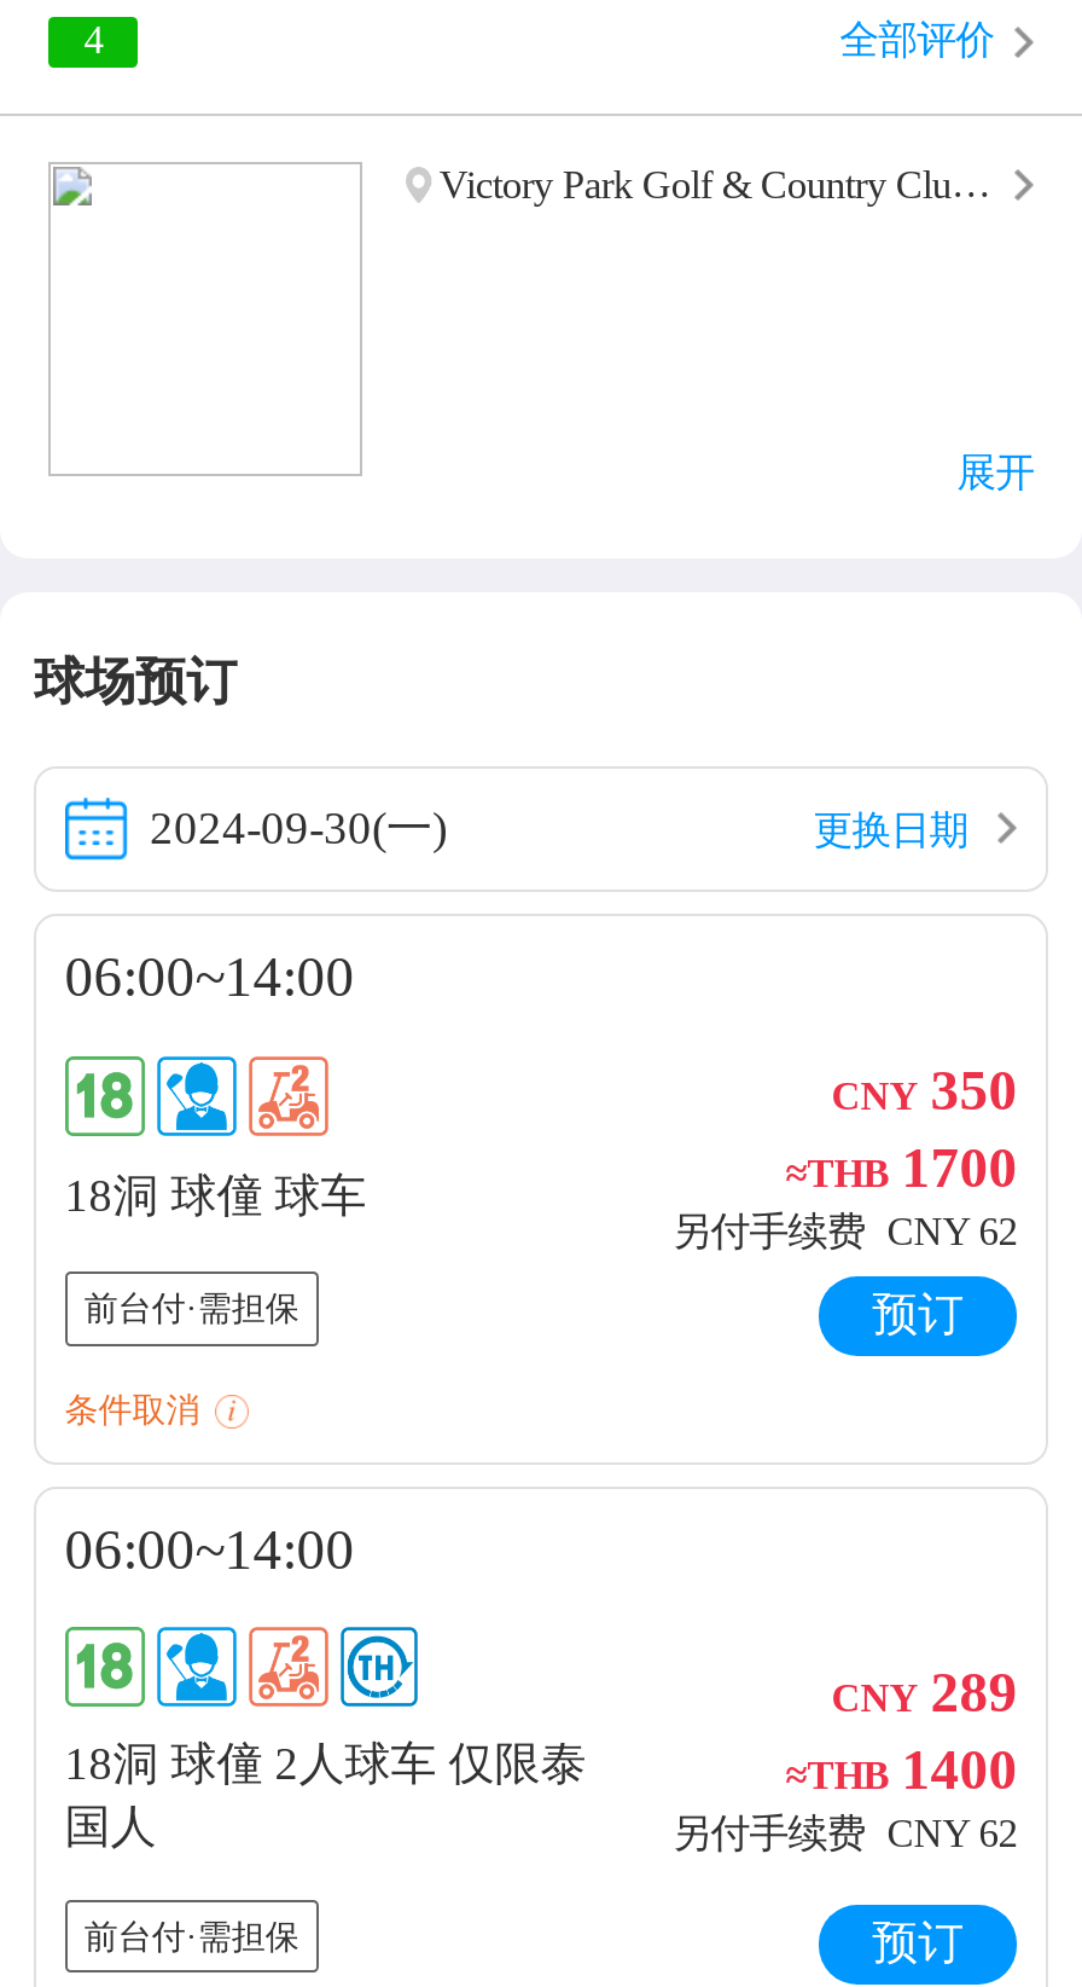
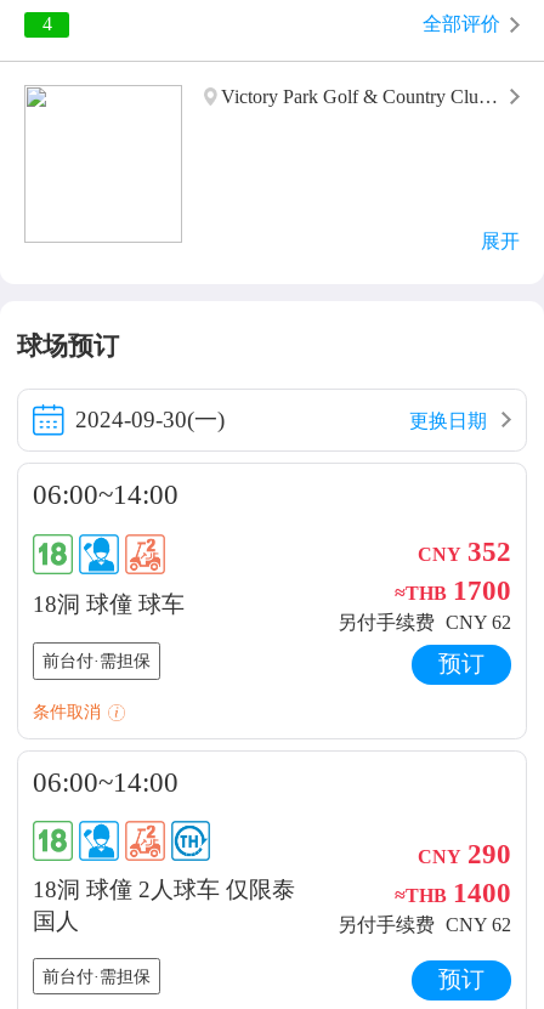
[831,1060,1017,1123] CNY 350 -> [418,536,511,568] CNY 352
[831,1660,1017,1723] CNY 289 -> [418,838,511,869] CNY 290

